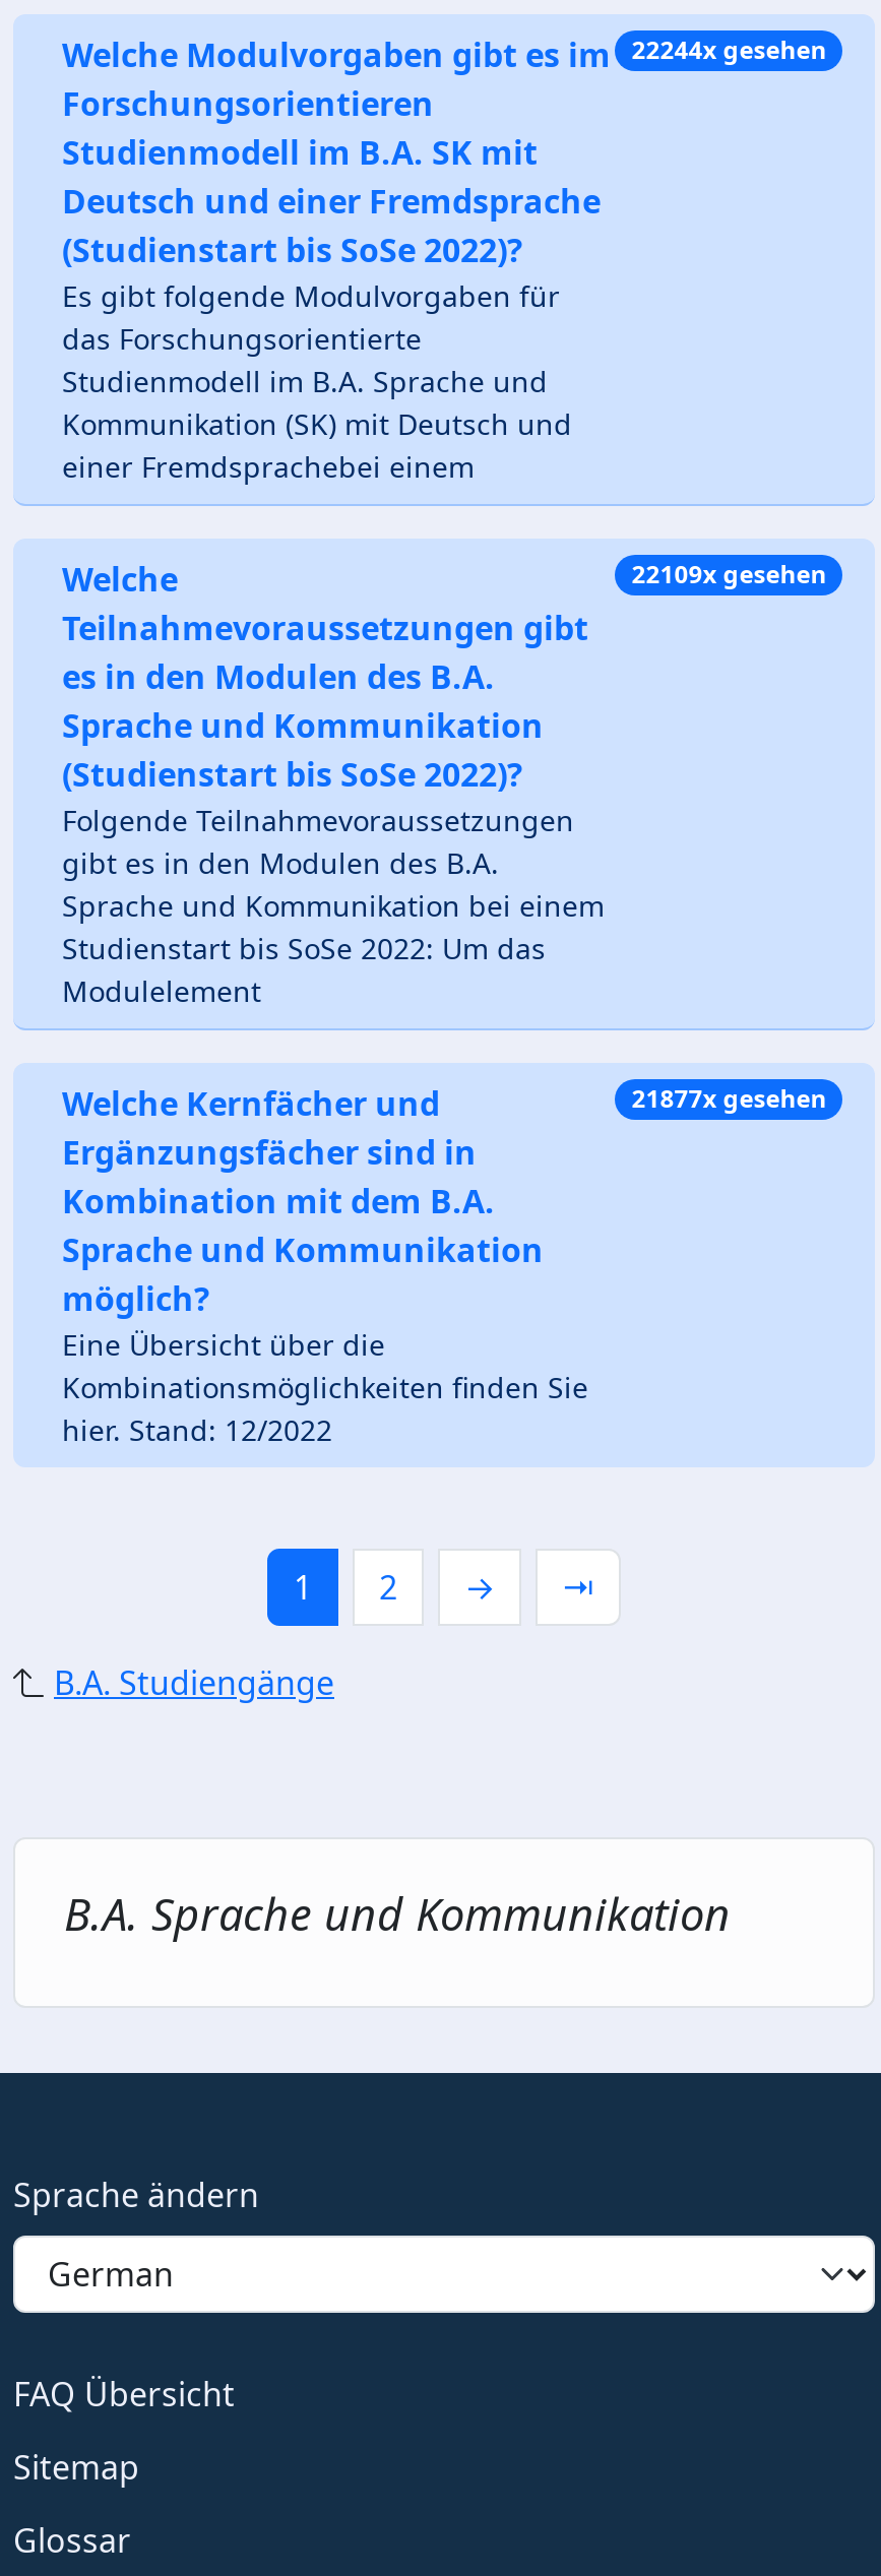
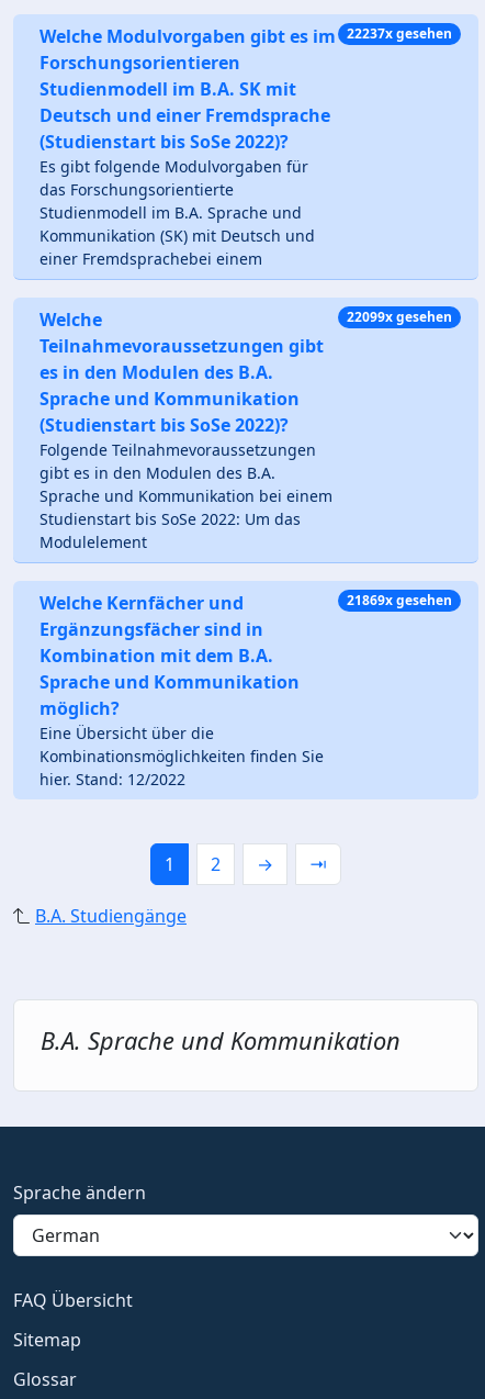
[62,32,827,77] Welche Modulvorgaben gibt es im 22244x gesehen -> [40,24,452,48] Welche Modulvorgaben gibt es im 22237x gesehen
[631,557,827,591] 22109x gesehen -> [347,307,452,326] 22099x gesehen
[631,1081,827,1116] 21877x gesehen -> [347,591,452,609] 21869x gesehen

